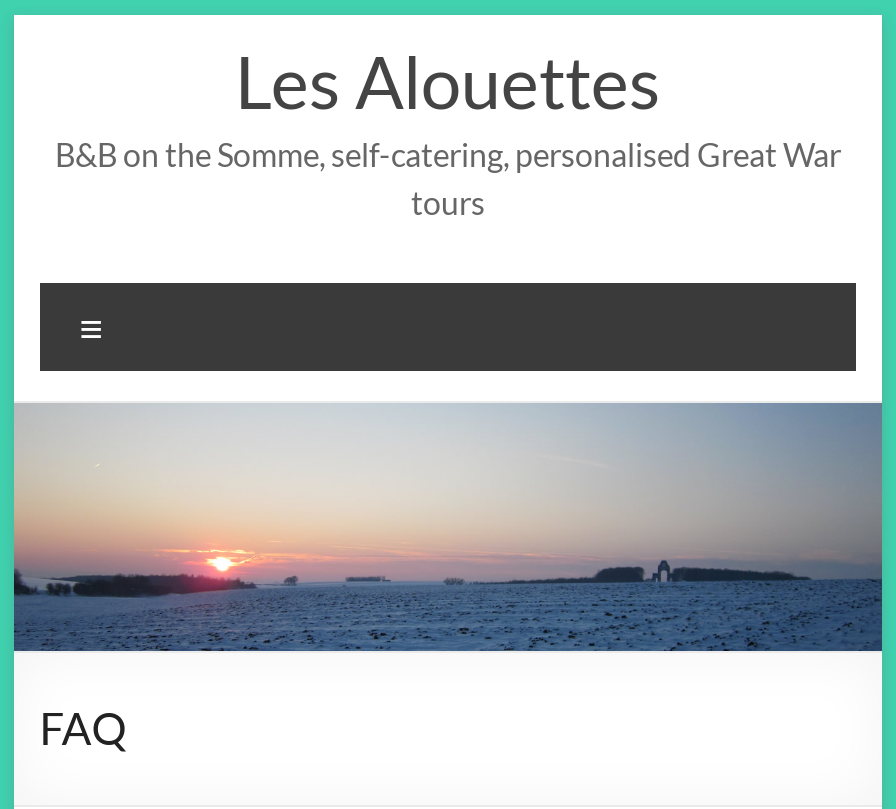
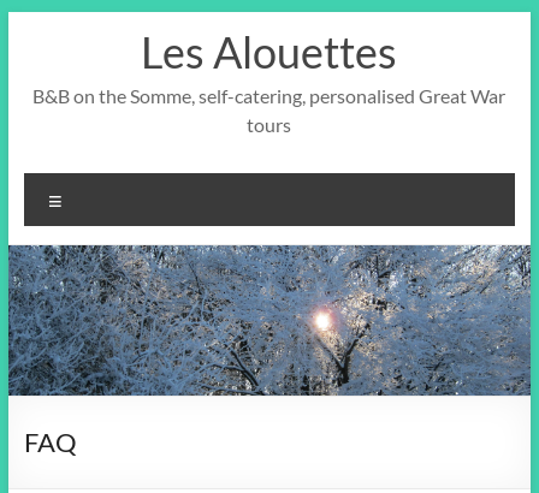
[12,403,882,653] [image] -> [7,244,531,397] [image]

